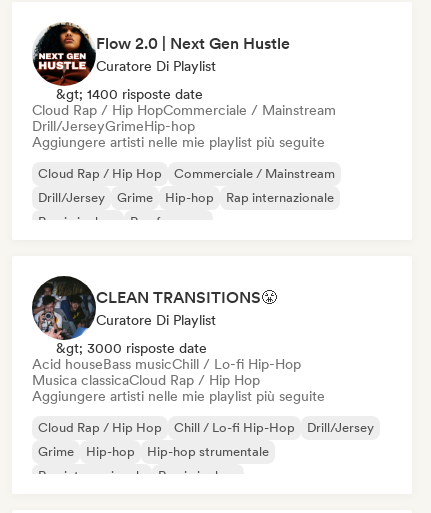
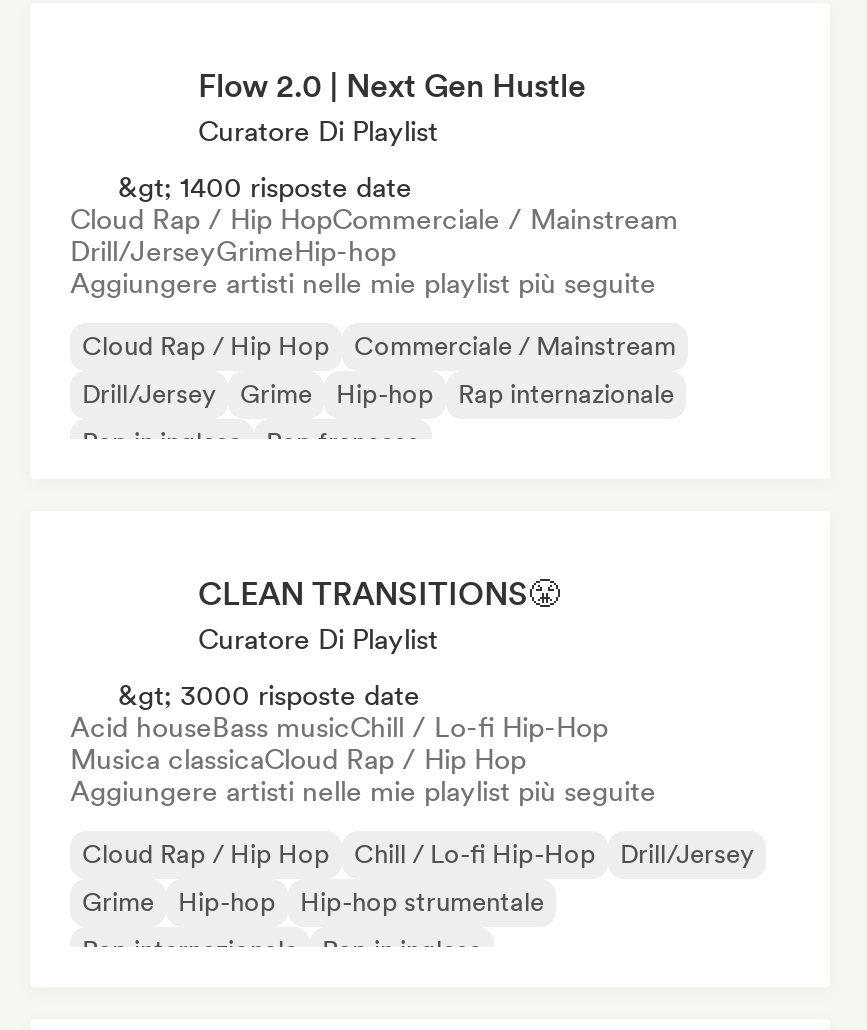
[32,21,93,85] [image] -> none
[31,275,93,338] [image] -> none

